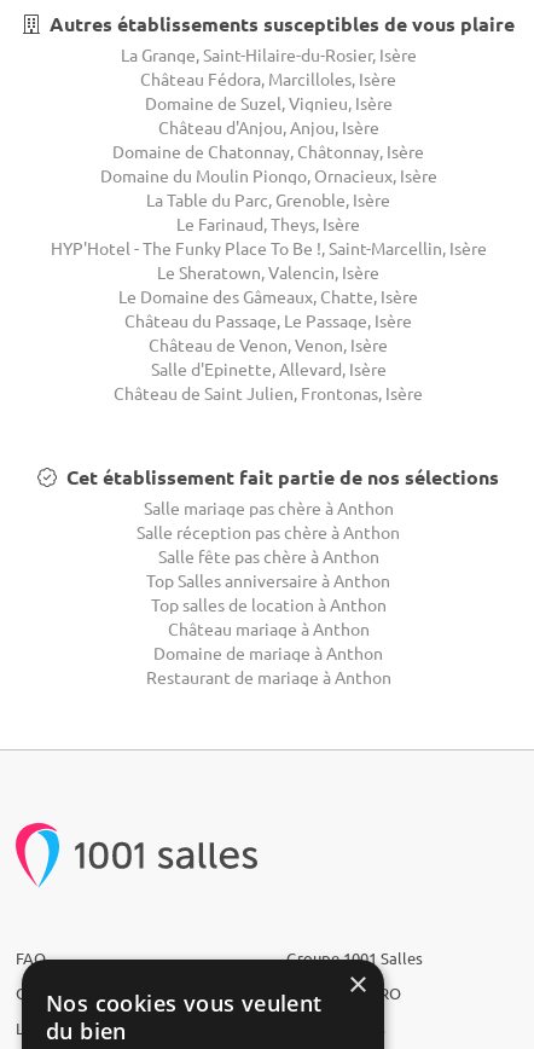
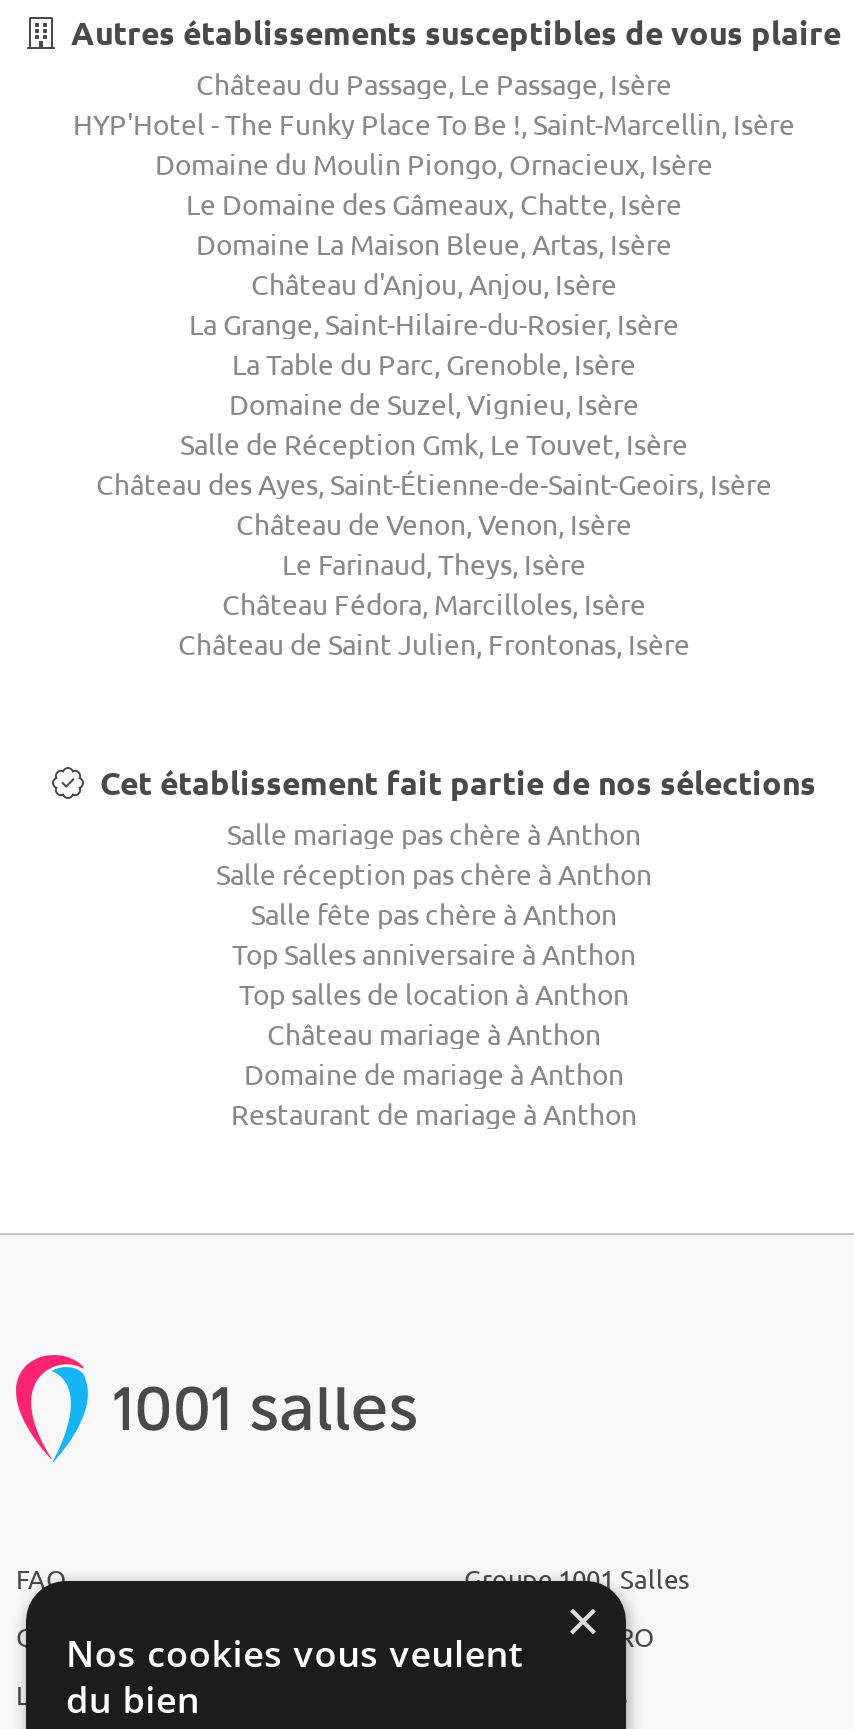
moved [120,44,416,65] -> [189,305,679,341]: La Grange, Saint-Hilaire-du-Rosier, Isère
none -> [196,225,672,261] Domaine La Maison Bleue, Artas, Isère
none -> [96,425,772,501] Salle de Réception Gmk, Le Touvet, Isère | Château des Ayes, Saint-Étienne-de-Saint-Geoirs, Isère
moved [140,68,396,89] -> [222,585,646,621]: Château Fédora, Marcilloles, Isère
moved [144,92,392,114] -> [229,385,639,421]: Domaine de Suzel, Vignieu, Isère
moved [158,116,379,138] -> [251,265,617,301]: Château d'Anjou, Anjou, Isère
[112,140,424,379] Domaine de Chatonnay, Châtonnay, Isère | Le Sheratown, Valencin, Isère | Salle d'Epinette, Allevard, Isère -> none
moved [100,164,437,186] -> [155,145,713,181]: Domaine du Moulin Piongo, Ornacieux, Isère
moved [146,189,390,234] -> [232,345,636,581]: La Table du Parc, Grenoble, Isère | Le Farinaud, Theys, Isère
moved [50,237,486,259] -> [73,105,795,141]: HYP'Hotel - The Funky Place To Be !, Saint-Marcellin, Isère
moved [118,285,418,331] -> [186,65,682,221]: Le Domaine des Gâmeaux, Chatte, Isère | Château du Passage, Le Passage, Isère
moved [149,334,388,355] -> [236,505,632,541]: Château de Venon, Venon, Isère

